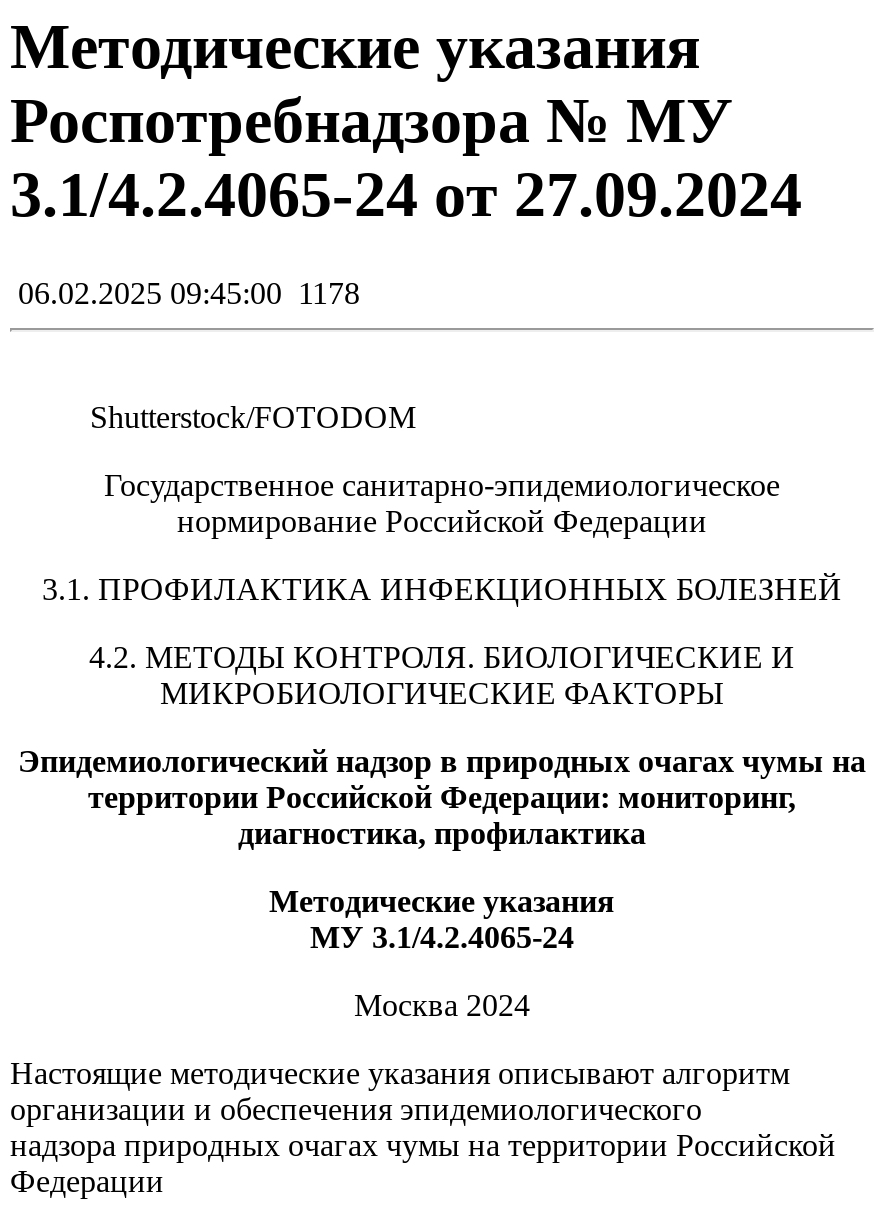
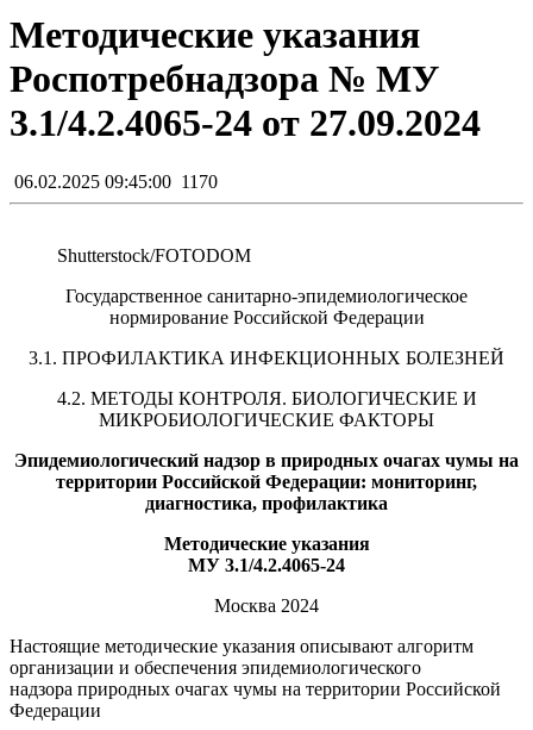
[10,276,360,310] 06.02.2025 09:45:00 1178 -> [10,171,218,192] 06.02.2025 09:45:00 1170

